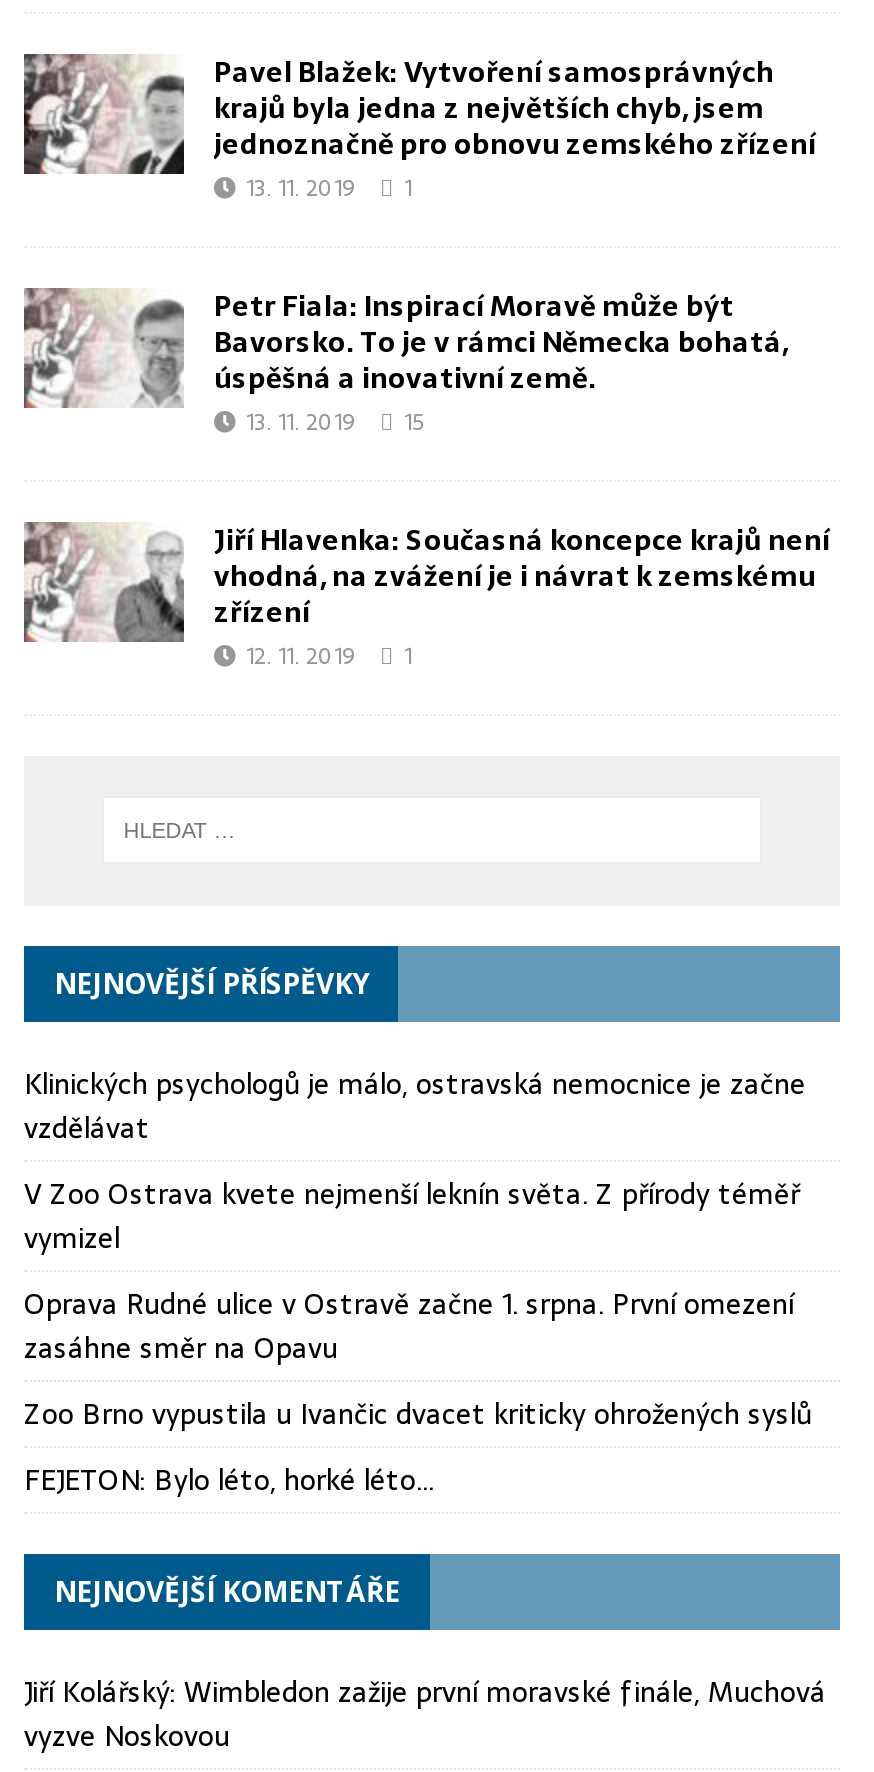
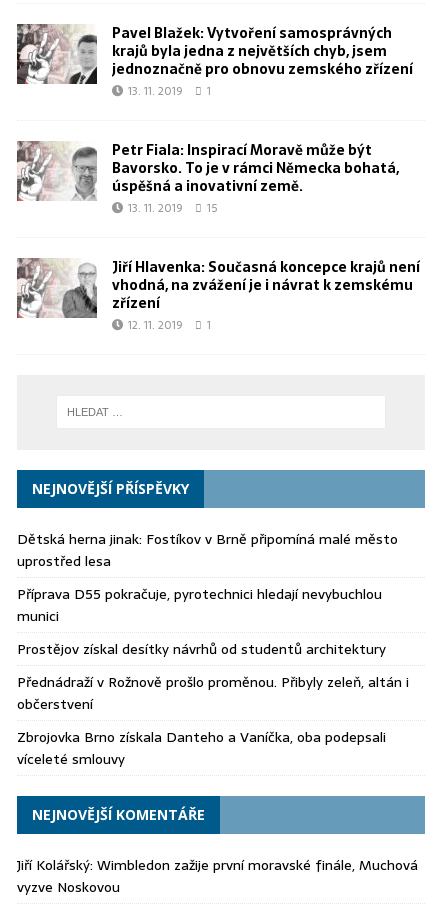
[24,1062,806,1150] Klinických psychologů je málo, ostravská nemocnice je začne | vzdělávat -> [17,528,398,572] Dětská herna jinak: Fostíkov v Brně připomíná malé město | uprostřed lesa
[24,1172,800,1260] V Zoo Ostrava kvete nejmenší leknín světa. Z přírody téměř | vymizel -> [17,583,382,627] Příprava D55 pokračuje, pyrotechnici hledají nevybuchlou | munici
[24,1282,794,1370] Oprava Rudné ulice v Ostravě začne 1. srpna. První omezení | zasáhne směr na Opavu -> [17,638,386,660] Prostějov získal desítky návrhů od studentů architektury
[24,1392,812,1436] Zoo Brno vypustila u Ivančic dvacet kriticky ohrožených syslů -> [17,671,409,715] Přednádraží v Rožnově prošlo proměnou. Přibyly zeleň, altán i | občerstvení
[24,1458,434,1502] FEJETON: Bylo léto, horké léto… -> [17,726,386,770] Zbrojovka Brno získala Danteho a Vaníčka, oba podepsali | víceleté smlouvy

